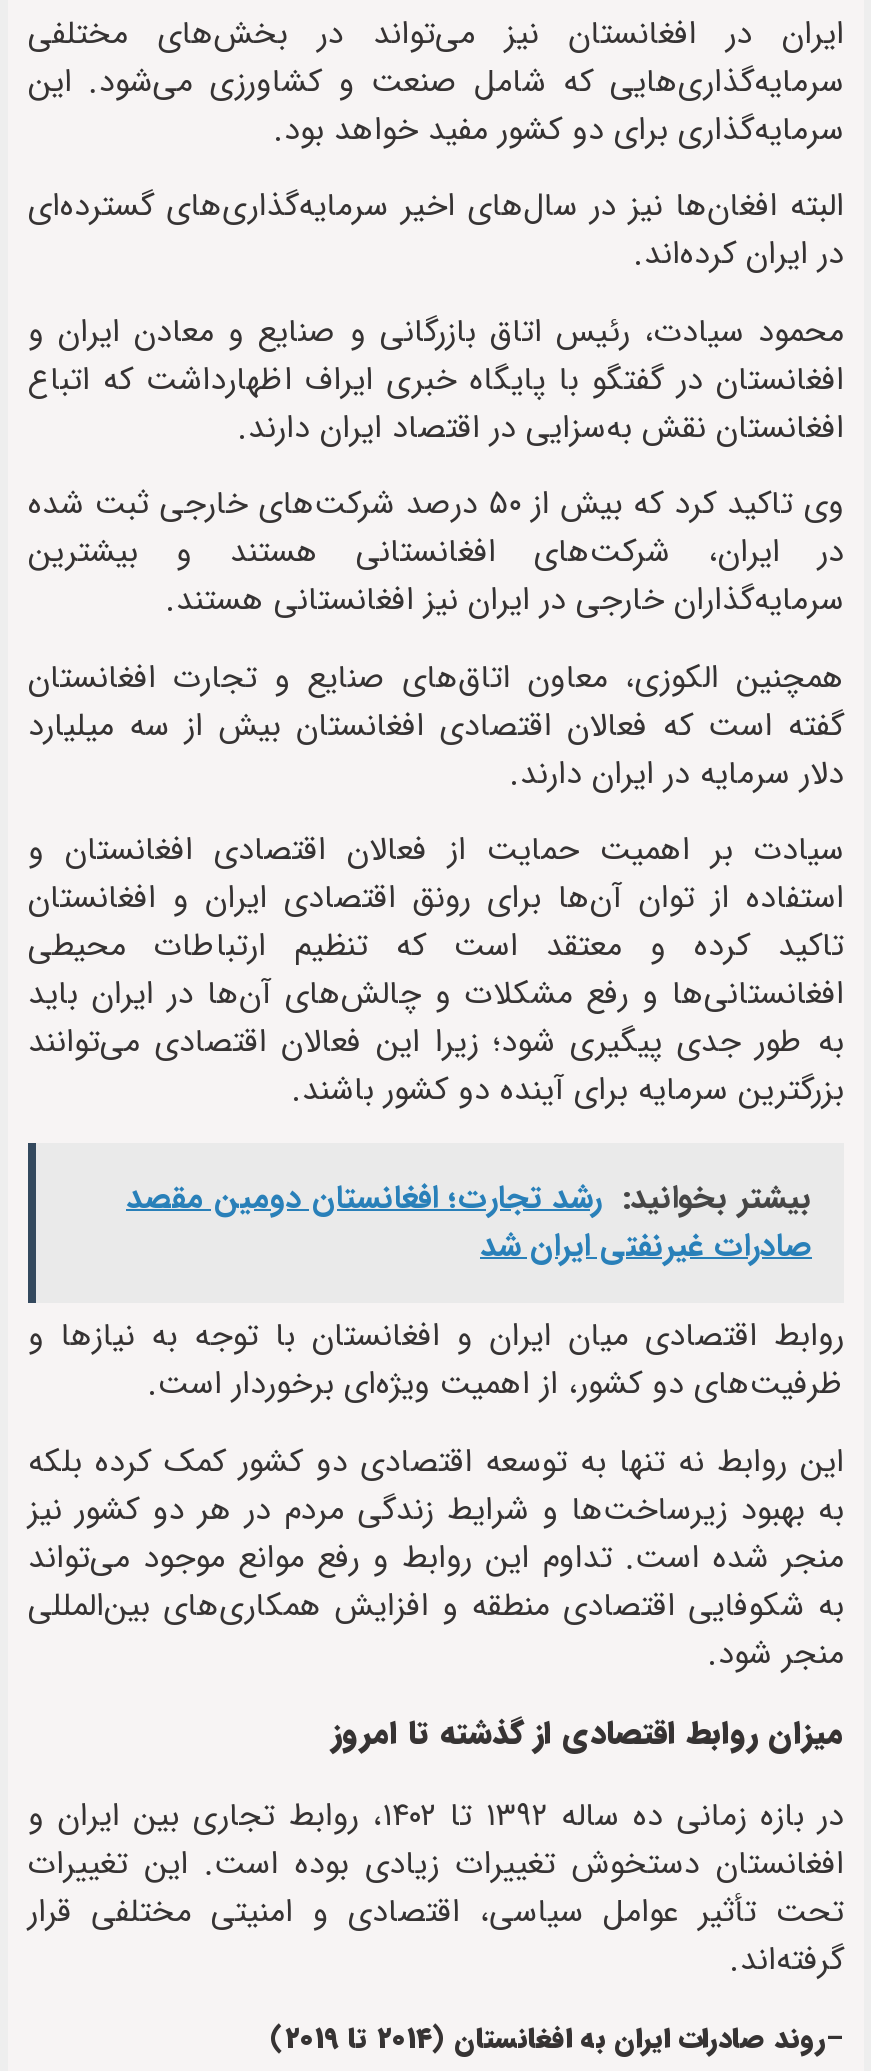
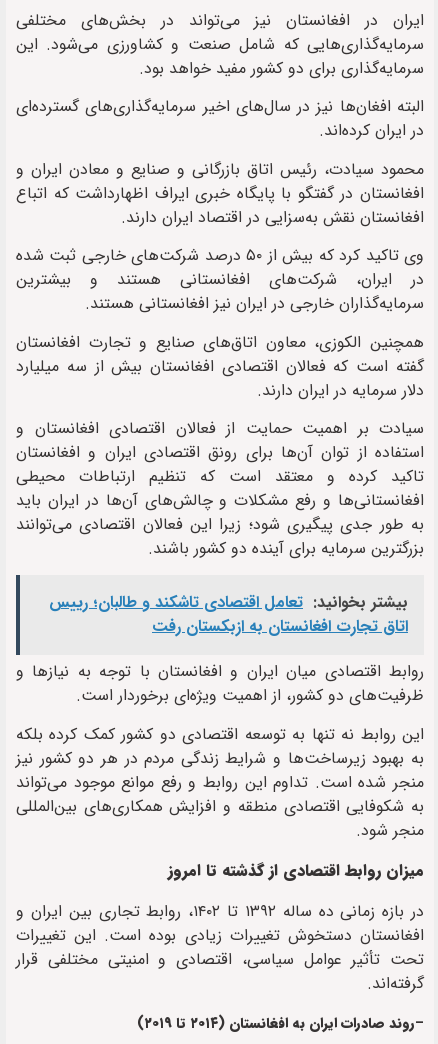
[126,1174,812,1272] بیشتر بخوانید: رشد تجارت؛ افغانستان دومین مقصد | صادرات غیرنفتی ایران شد -> [49,590,408,639] بیشتر بخوانید: تعامل اقتصادی تاشکند و طالبان؛ رییس | اتاق تجارت افغانستان به ازبکستان رفت

